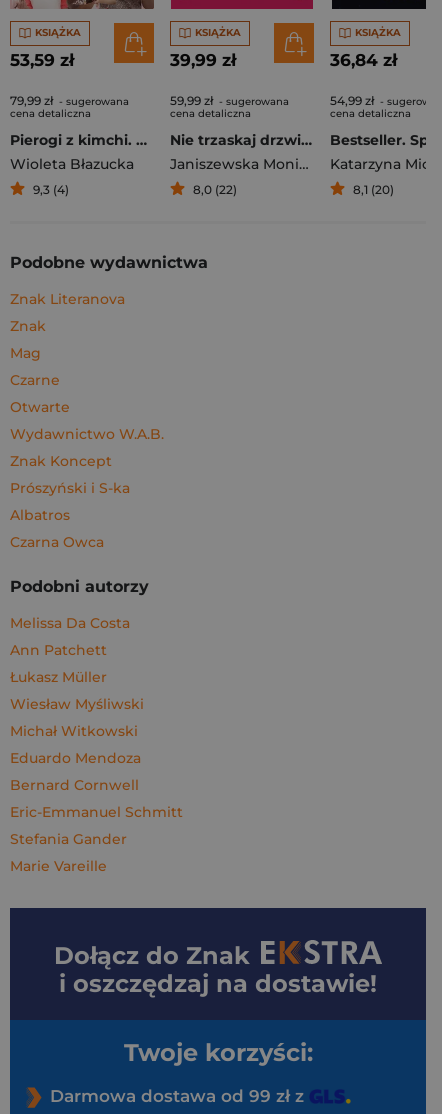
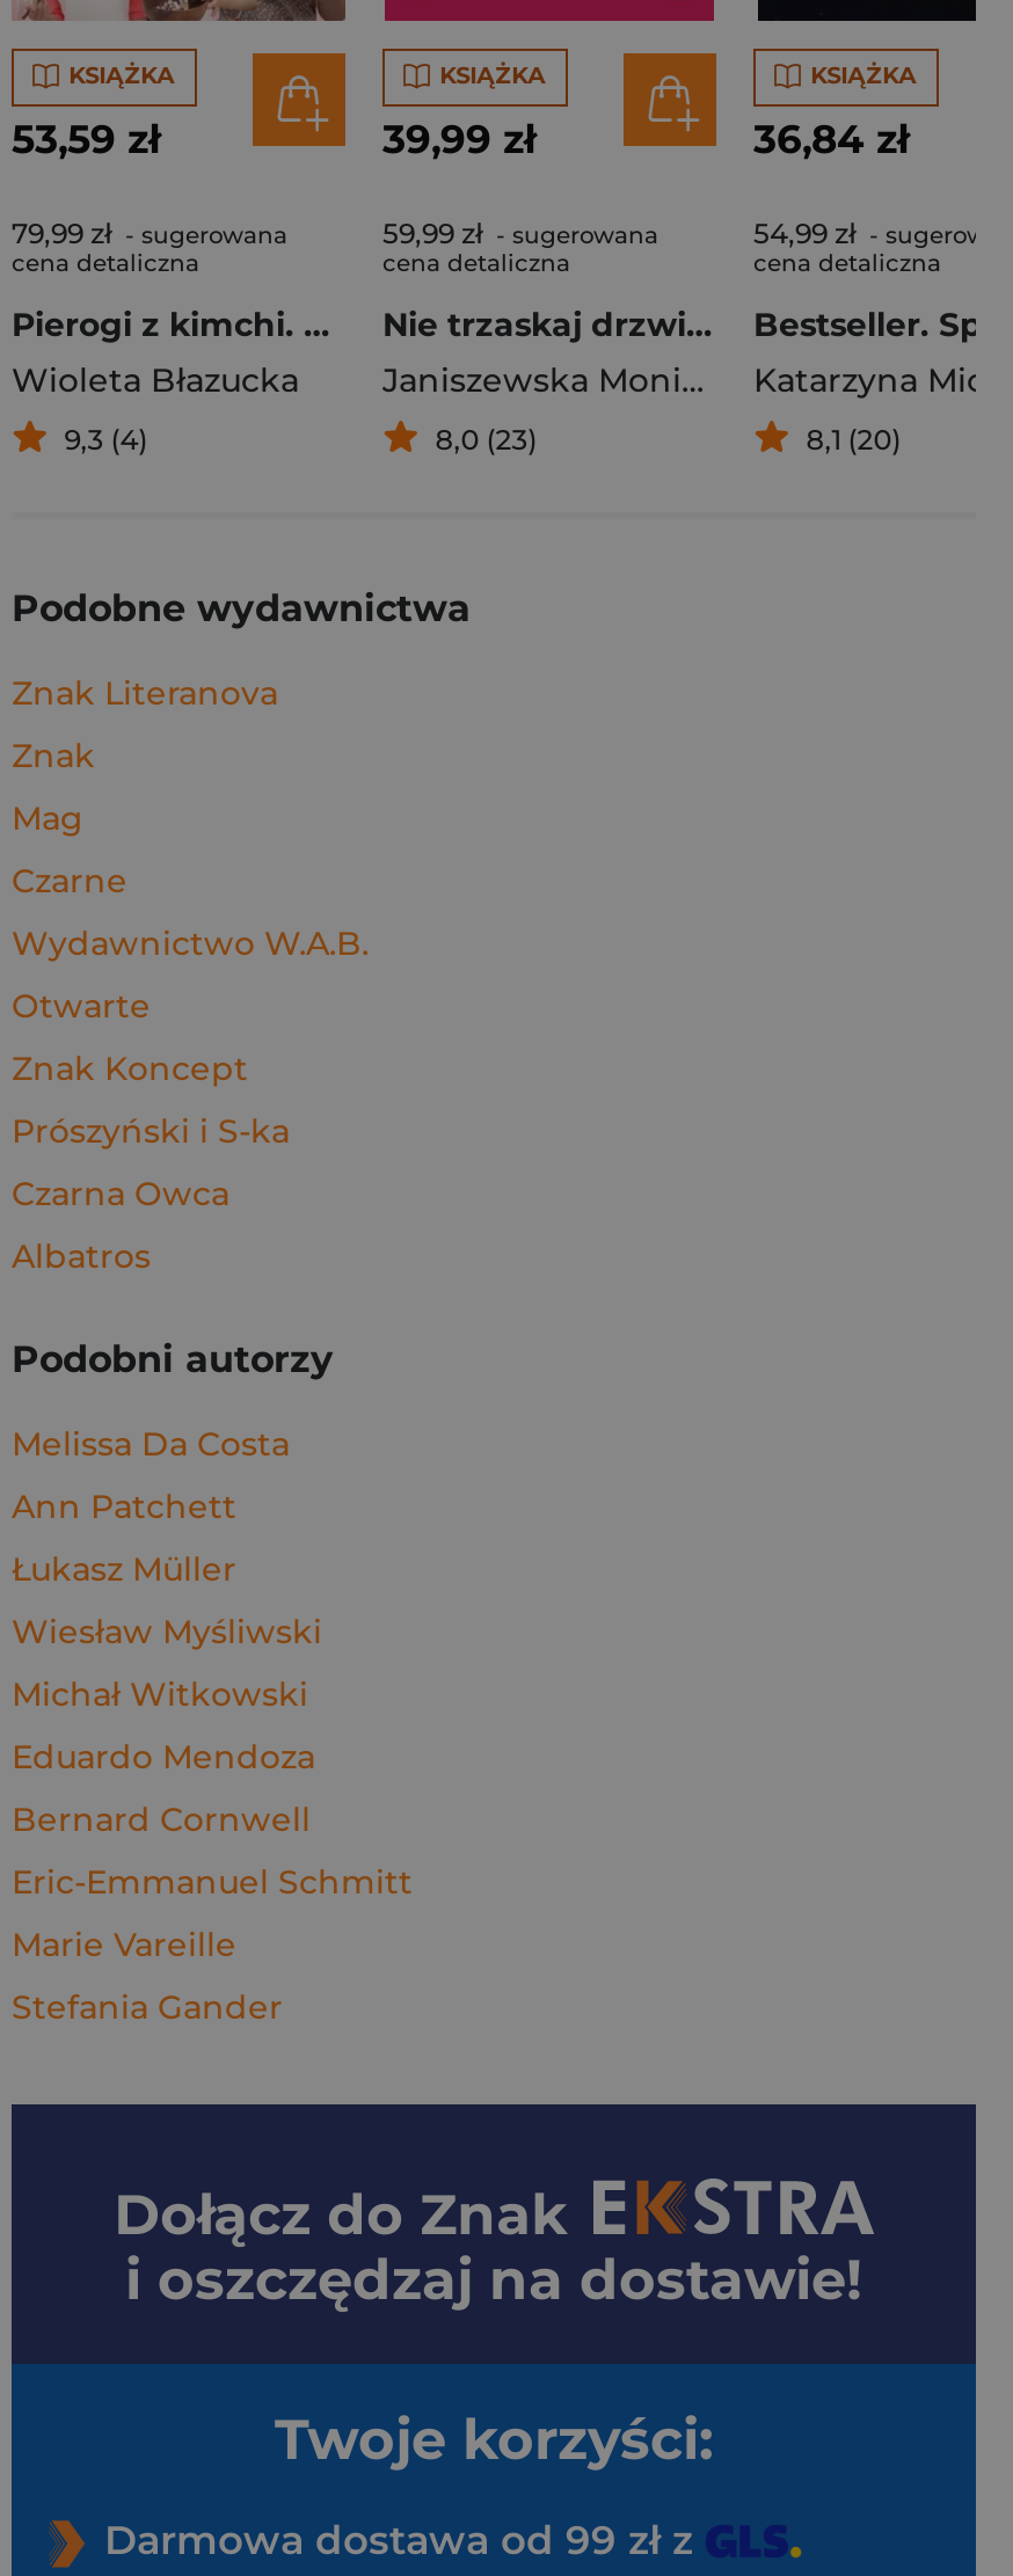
[193,182,237,197] 8,0 (22) -> [435,421,537,456] 8,0 (23)
moved [10,398,70,416] -> [12,984,151,1026]: Otwarte
moved [10,425,164,443] -> [12,921,369,963]: Wydawnictwo W.A.B.
moved [10,506,70,524] -> [12,1234,151,1276]: Albatros
moved [10,533,104,551] -> [12,1172,229,1213]: Czarna Owca
moved [10,830,127,848] -> [12,1985,283,2027]: Stefania Gander
moved [10,857,107,875] -> [12,1923,236,1964]: Marie Vareille

